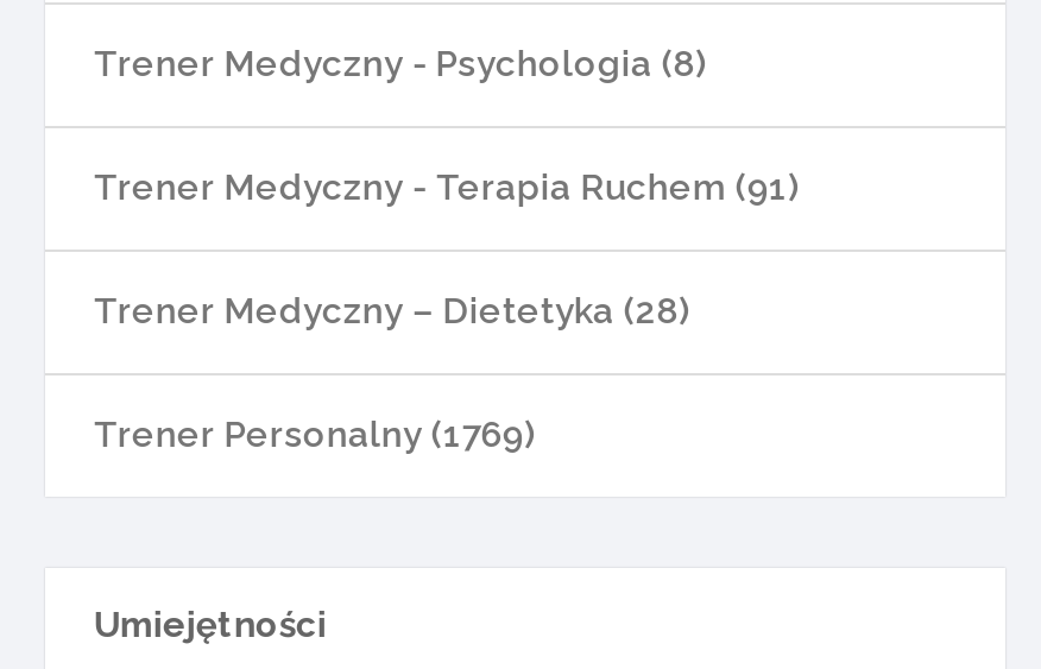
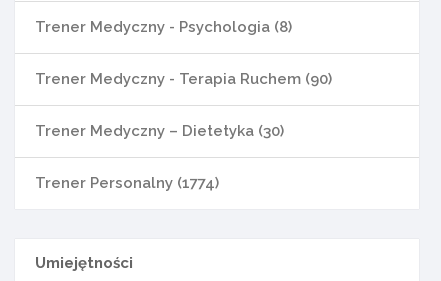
[94,166,797,209] Trener Medyczny - Terapia Ruchem (91) -> [35,70,332,88] Trener Medyczny - Terapia Ruchem (90)
[94,290,688,333] Trener Medyczny – Dietetyka (28) -> [35,122,284,140] Trener Medyczny – Dietetyka (30)
[94,414,533,456] Trener Personalny (1769) -> [35,174,219,192] Trener Personalny (1774)

